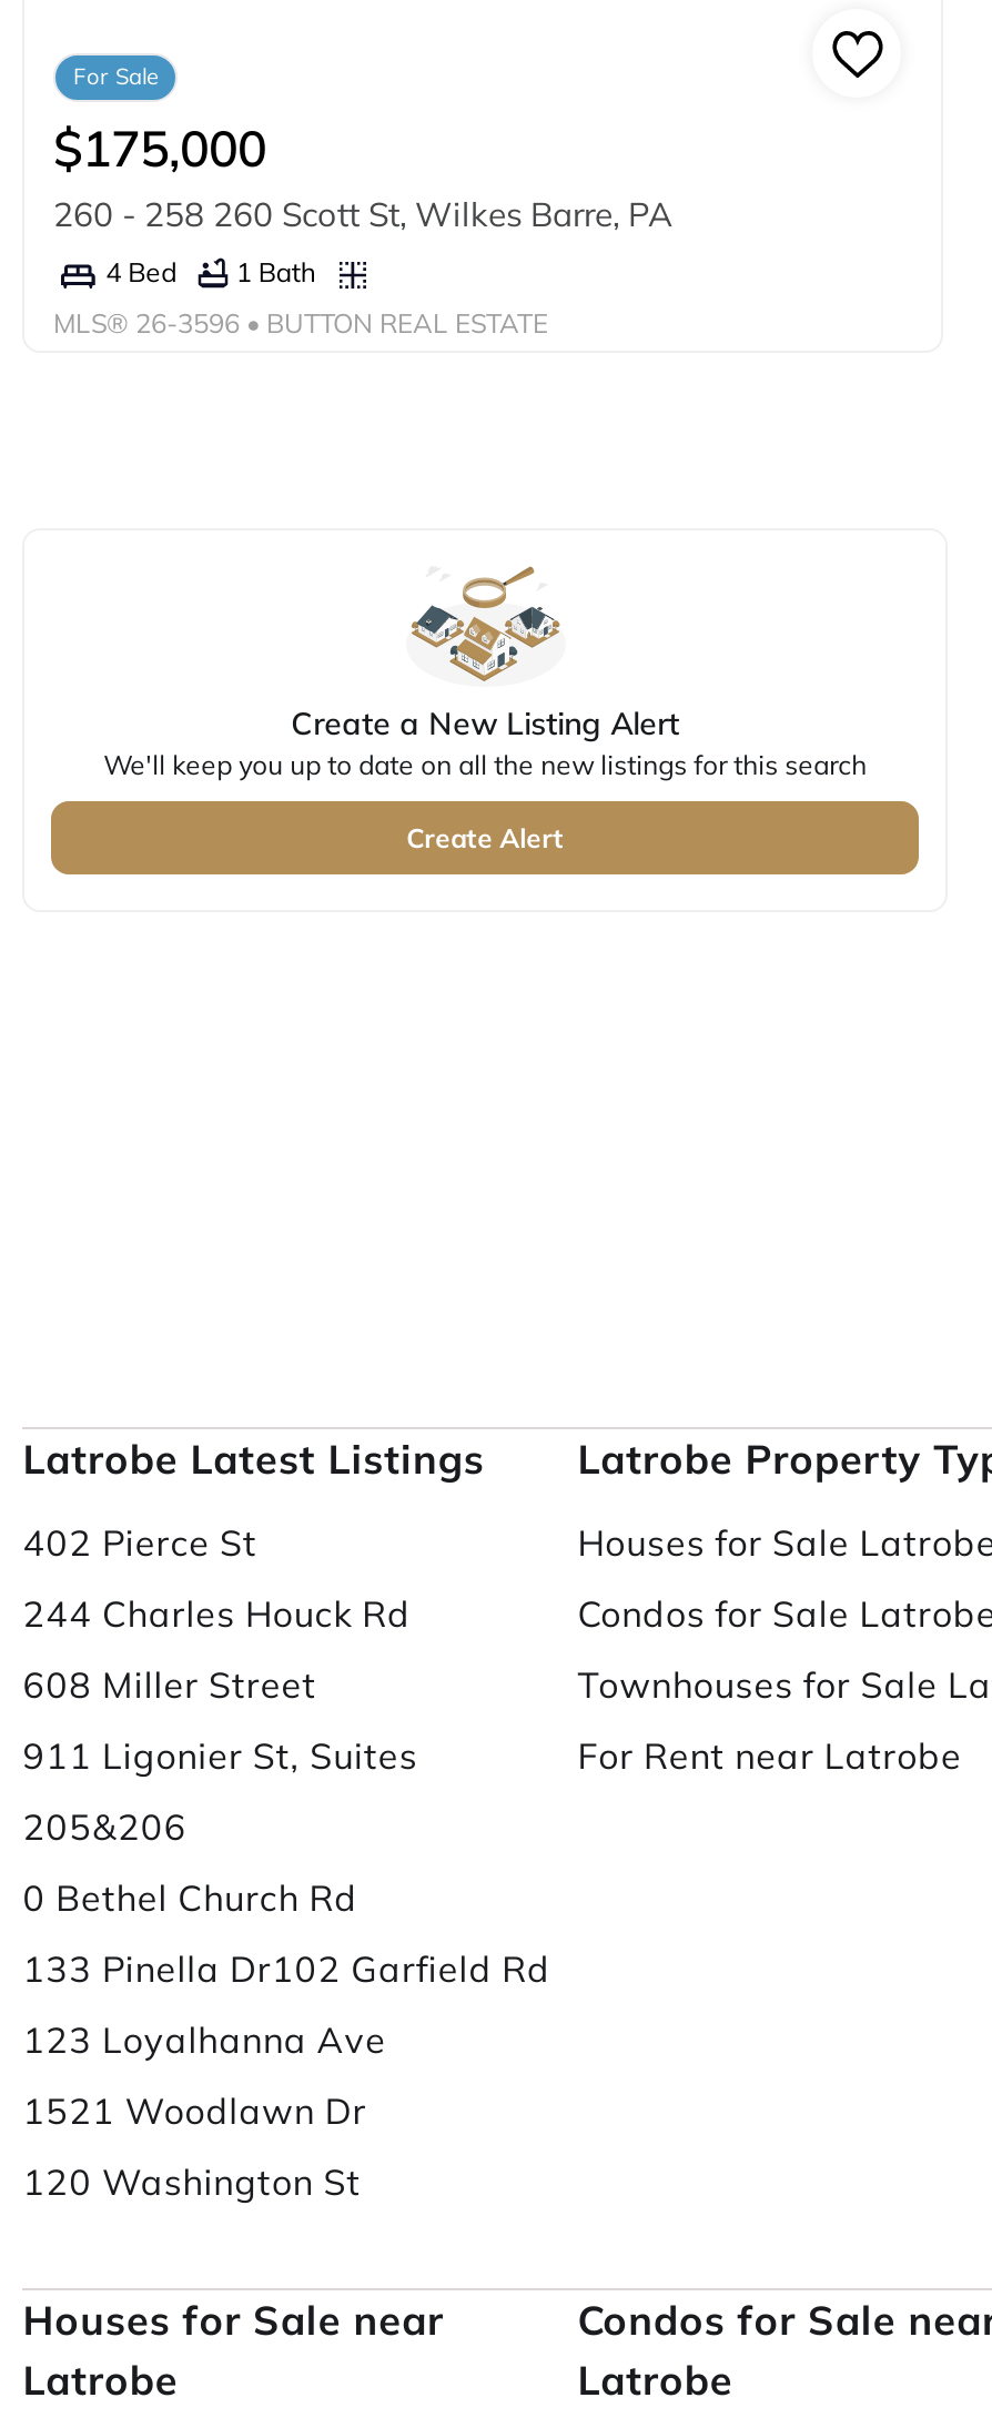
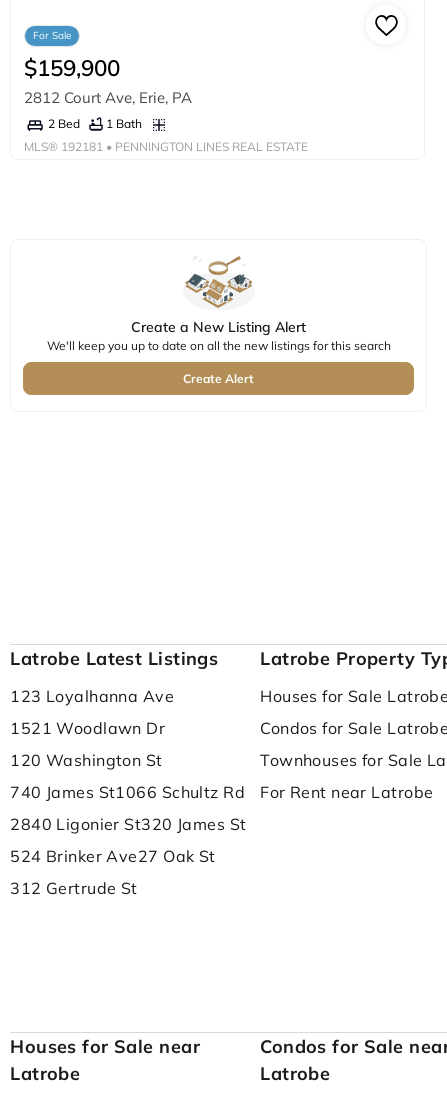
[53,115,672,236] $175,000 | 260 - 258 260 Scott St, Wilkes Barre, PA -> [24,53,192,107] $159,900 | 2812 Court Ave, Erie, PA
[106,255,316,289] 4 Bed 1 Bath -> [48,116,142,131] 2 Bed 1 Bath
[53,306,548,339] MLS® 26-3596 • BUTTON REAL ESTATE -> [24,139,308,154] MLS® 192181 • PENNINGTON LINES REAL ESTATE
[23,1521,550,1991] 402 Pierce St | 244 Charles Houck Rd | 608 Miller Street | 911 Ligonier St, Suites | 205&206 | 0 Bethel Church Rd | 133 Pinella Dr102 Garfield Rd -> none
none -> [10,782,246,898] 740 James St1066 Schultz Rd | 2840 Ligonier St320 James St | 524 Brinker Ave27 Oak St | 312 Gertrude St
moved [23,2018,386,2204] -> [10,686,174,770]: 123 Loyalhanna Ave | 1521 Woodlawn Dr | 120 Washington St

